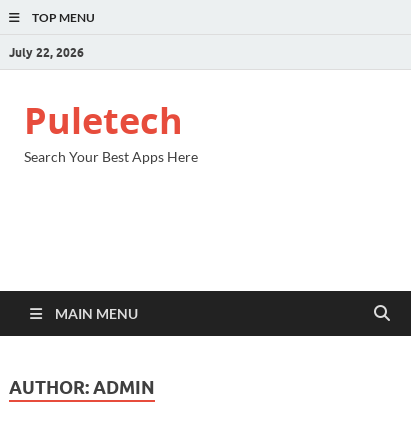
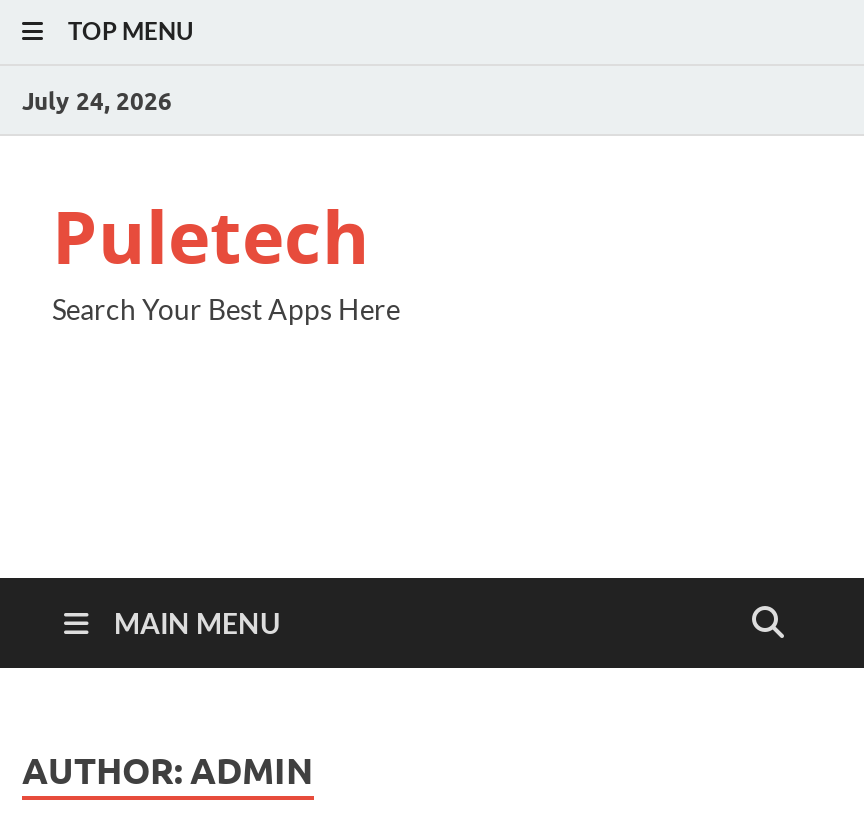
[9,44,84,59] July 22, 2026 -> [22,85,172,115] July 24, 2026

